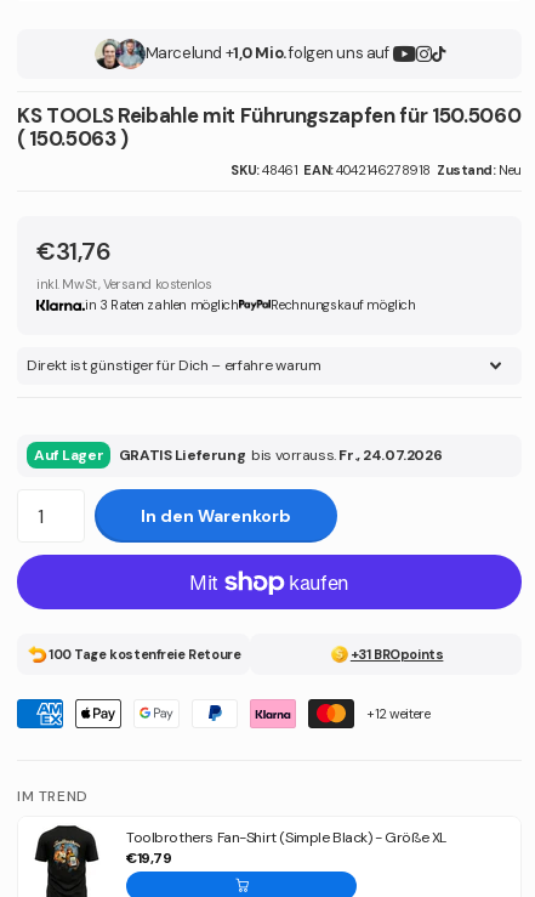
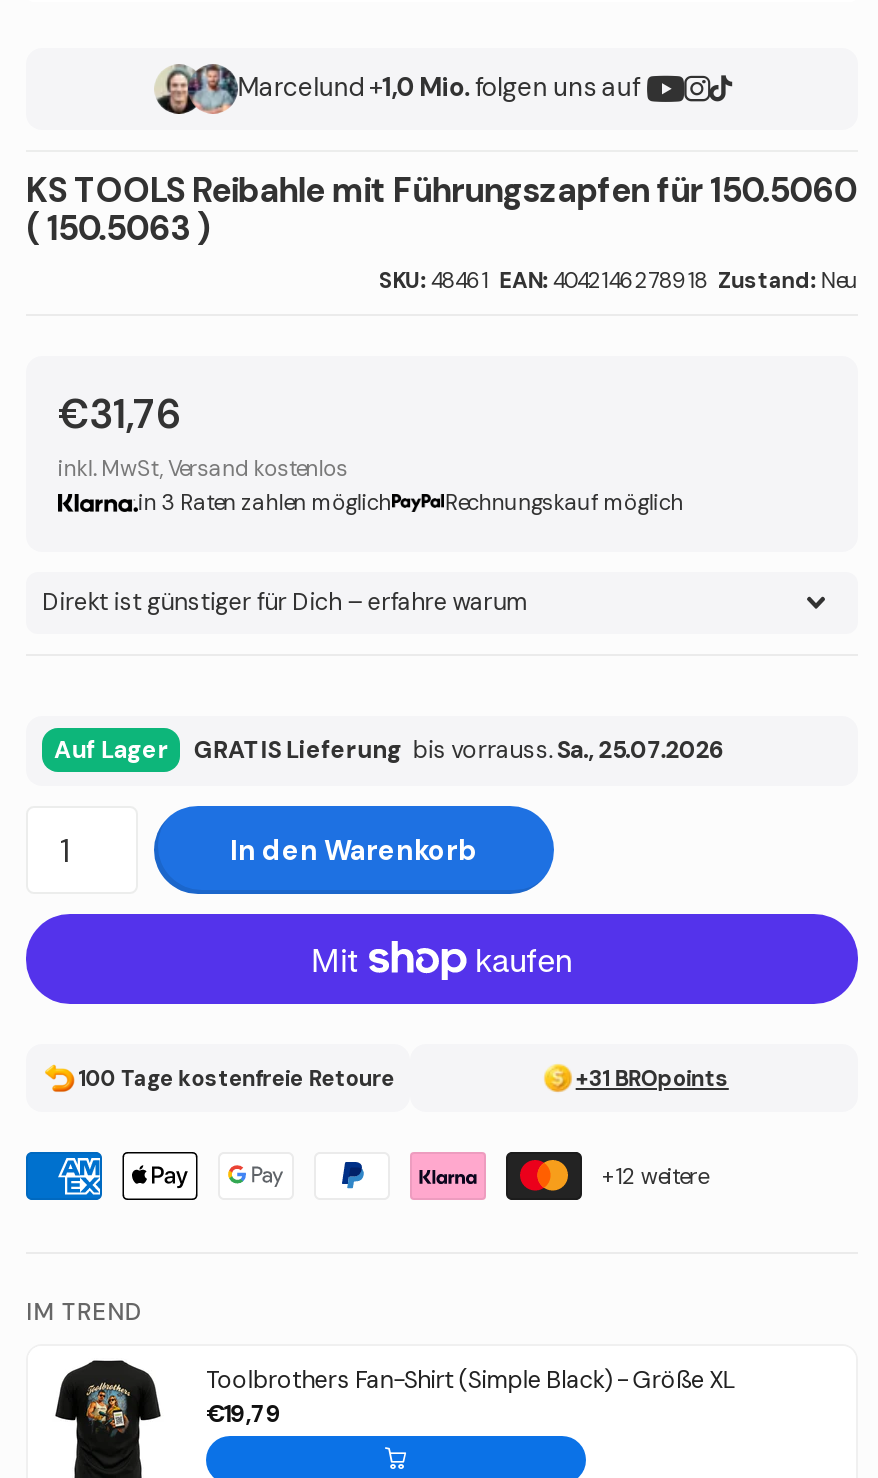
[119,445,442,465] GRATIS Lieferung bis vorrauss. Fr., 24.07.2026 -> [194,734,724,766] GRATIS Lieferung bis vorrauss. Sa., 25.07.2026

